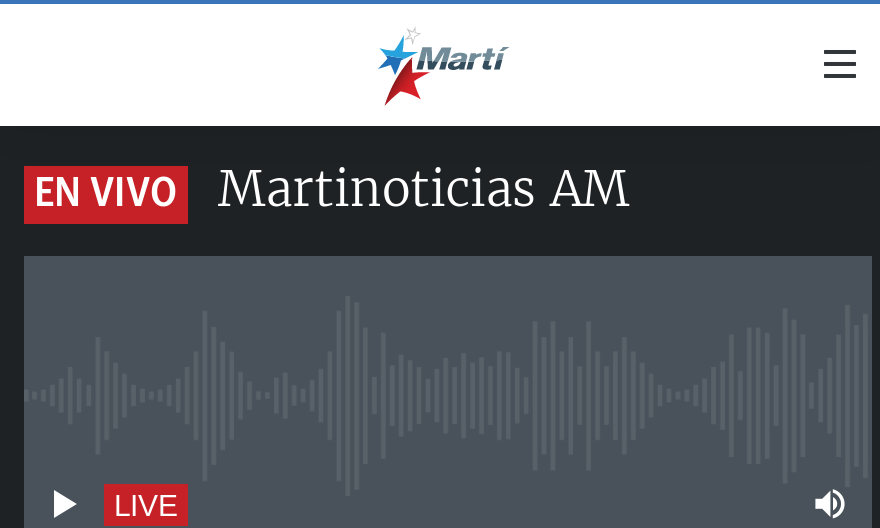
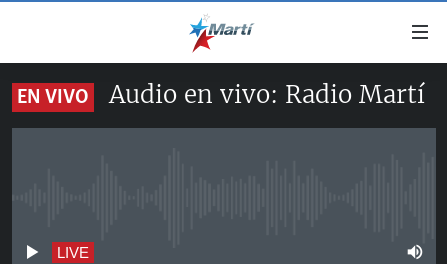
[218,158,630,220] Martinoticias AM -> [109,79,425,110] Audio en vivo: Radio Martí

